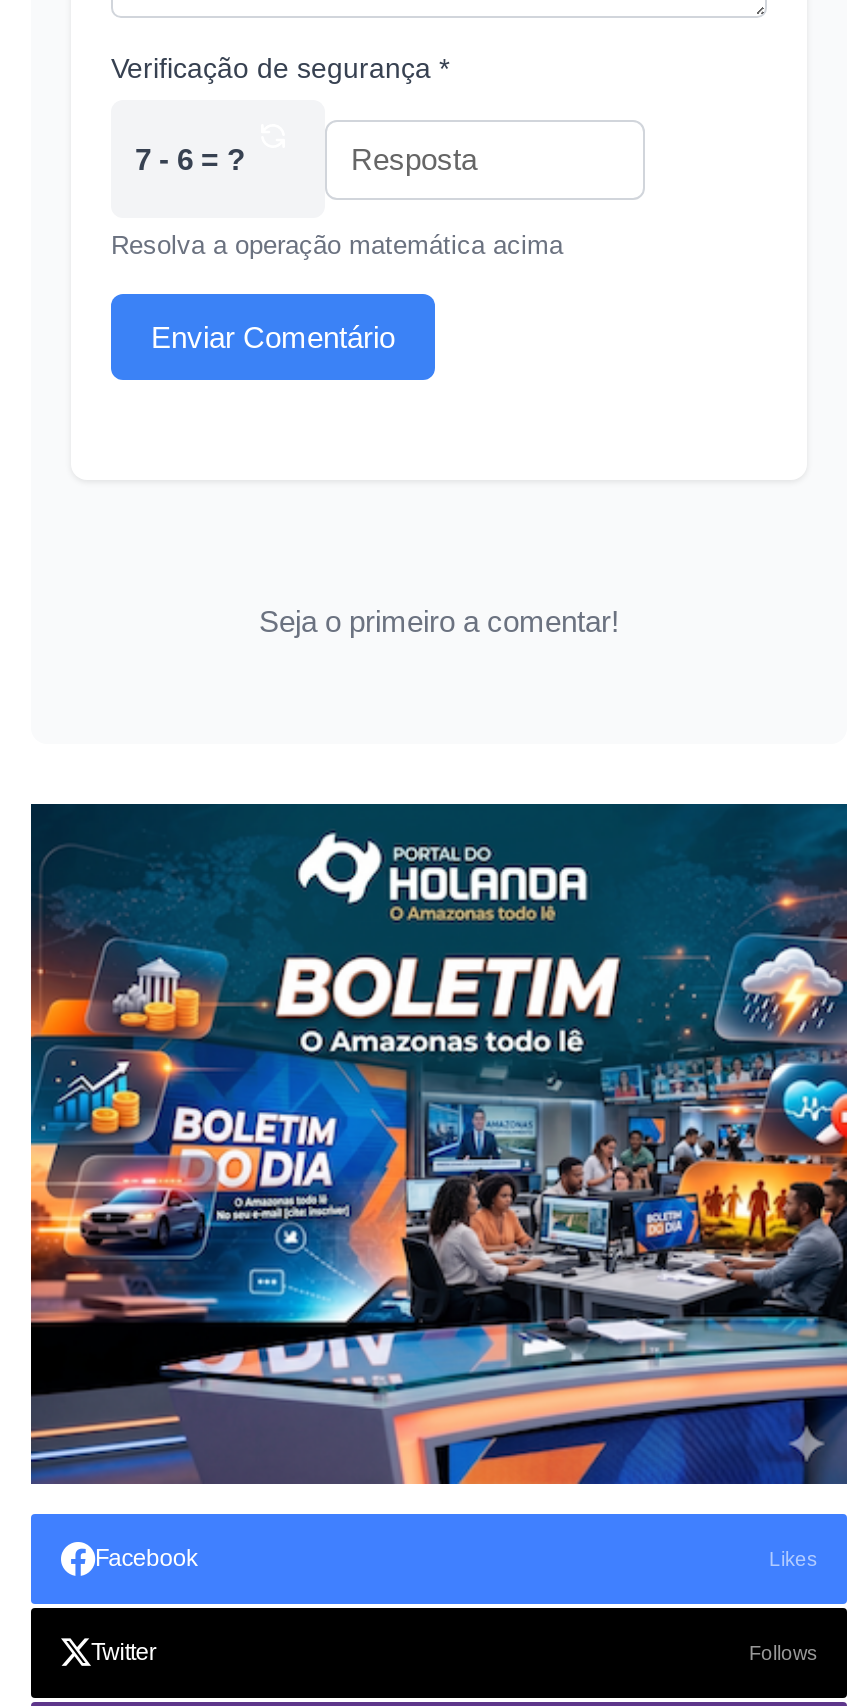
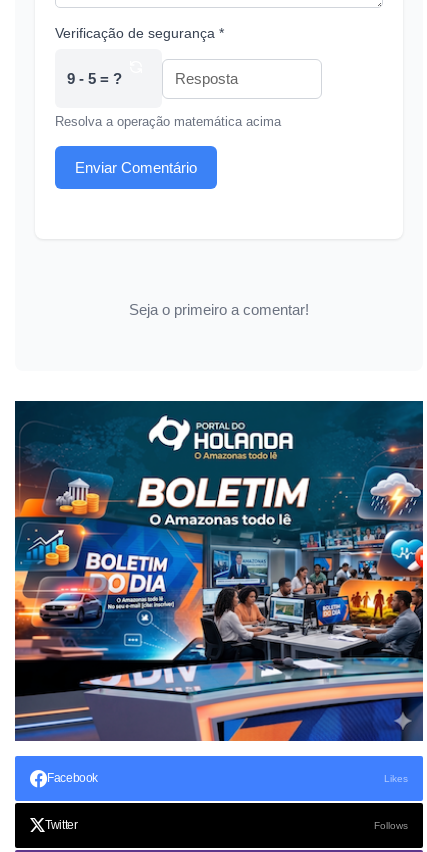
[135,141,245,175] 7 - 6 = ? -> [67,70,122,87] 9 - 5 = ?

